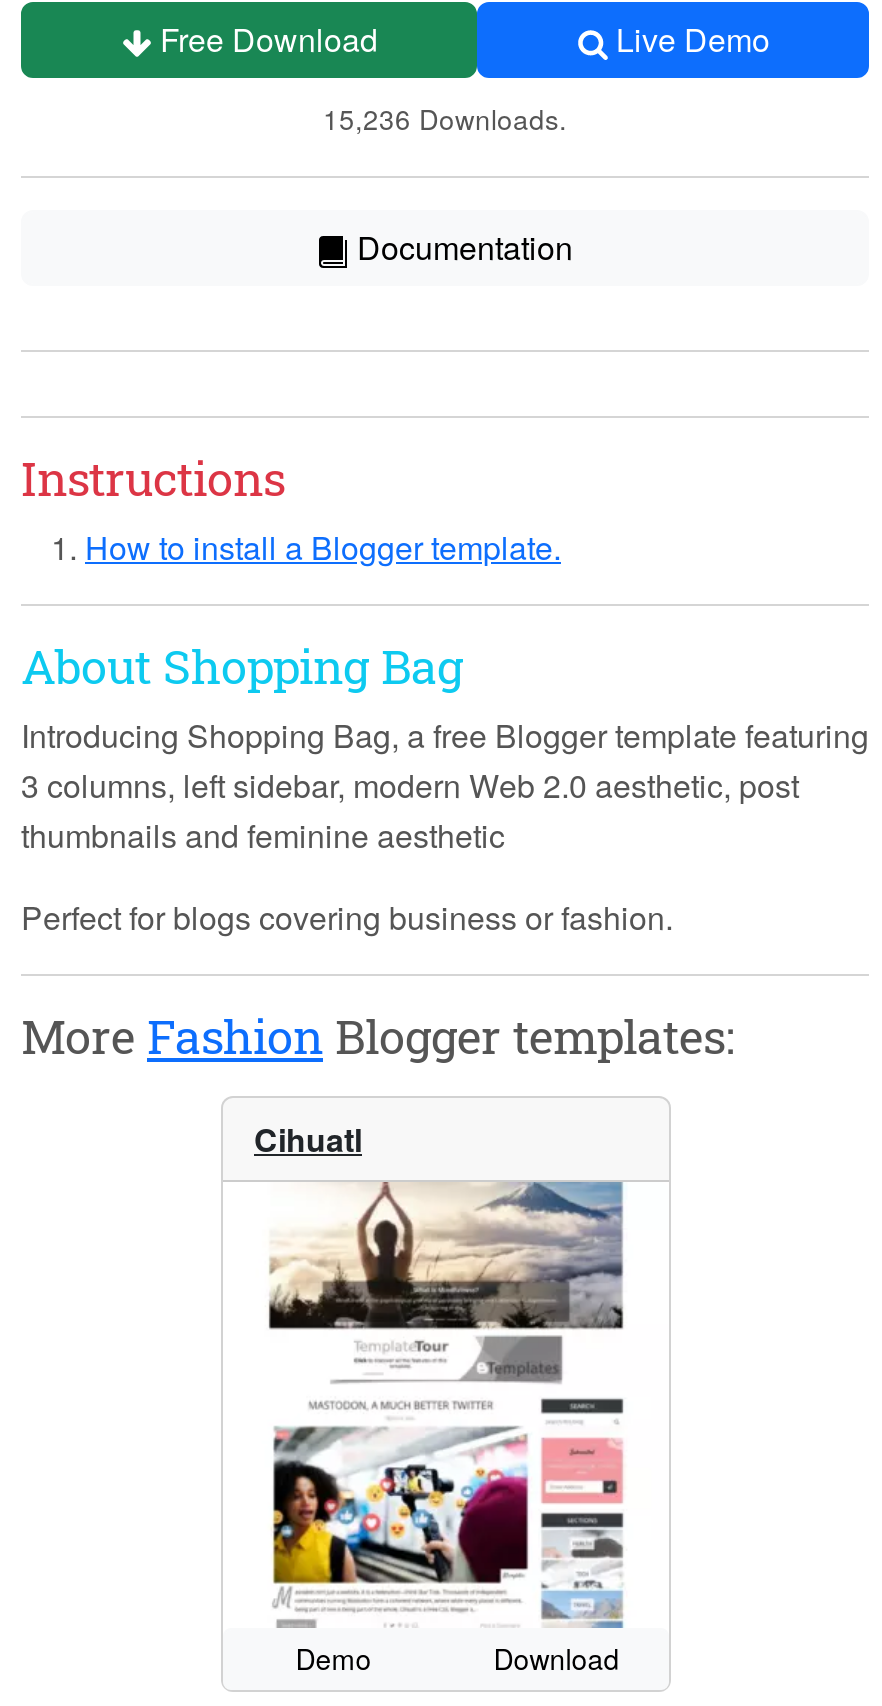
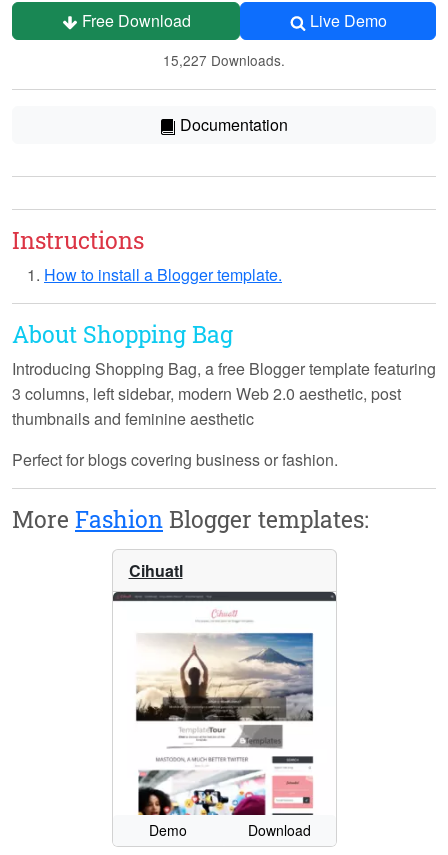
[323,98,567,138] 15,236 Downloads. -> [163,50,285,70] 15,227 Downloads.
[223,1180,669,1630] [image] -> [112,591,337,816] [image]

